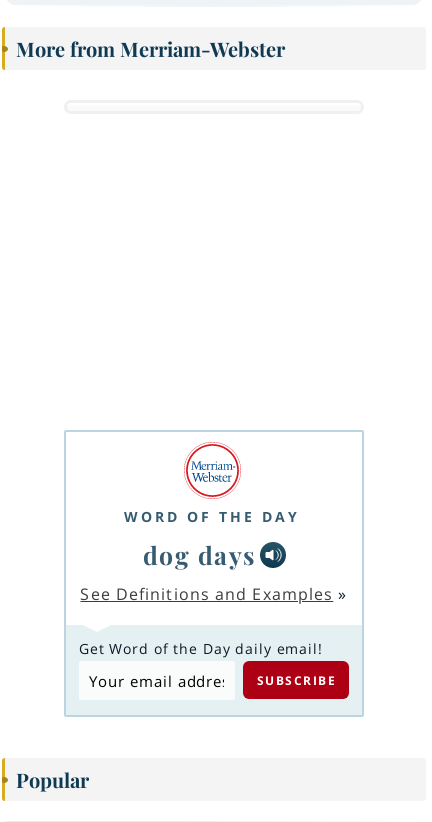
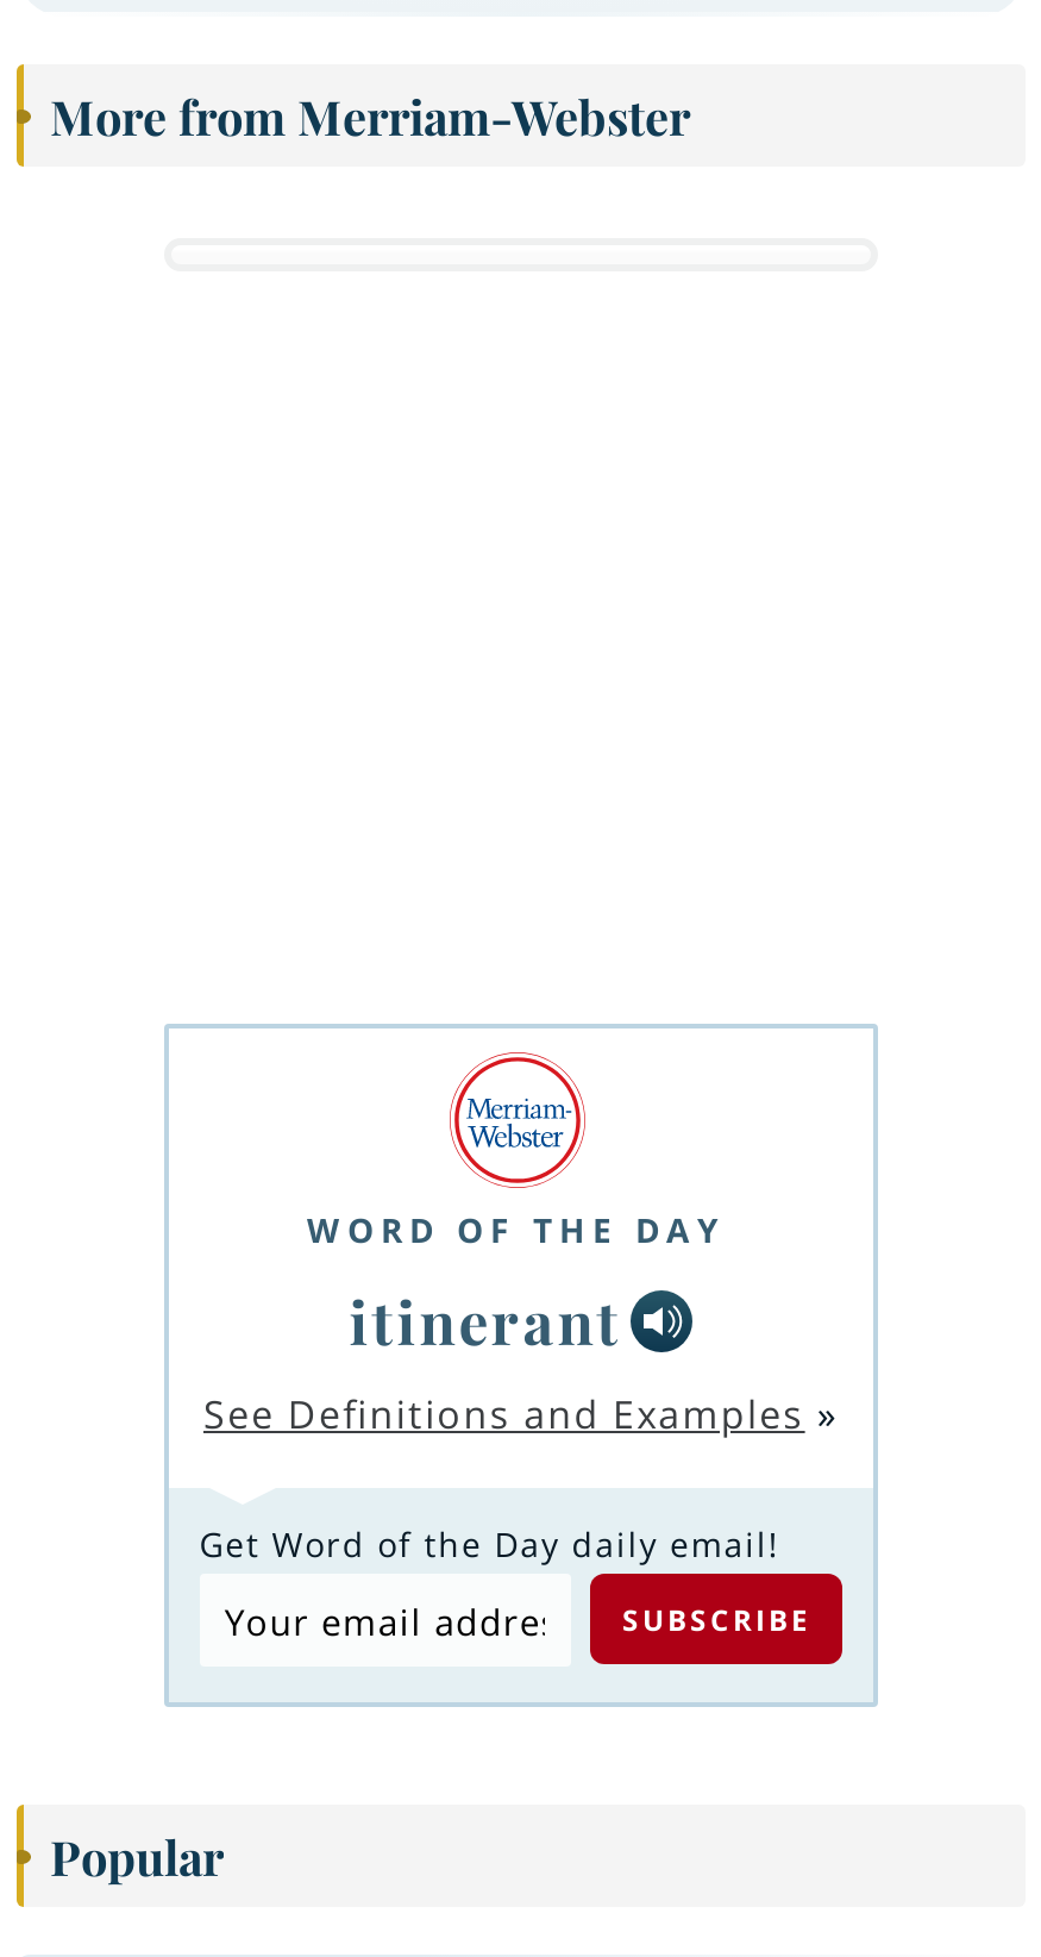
[142,538,255,571] dog days -> [349,1281,622,1359] itinerant

